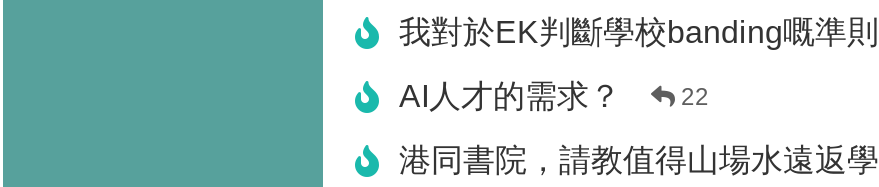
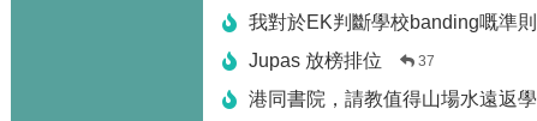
[399,79,709,113] AI人才的需求？ | 22 -> [249,50,435,71] Jupas 放榜排位 | 37

